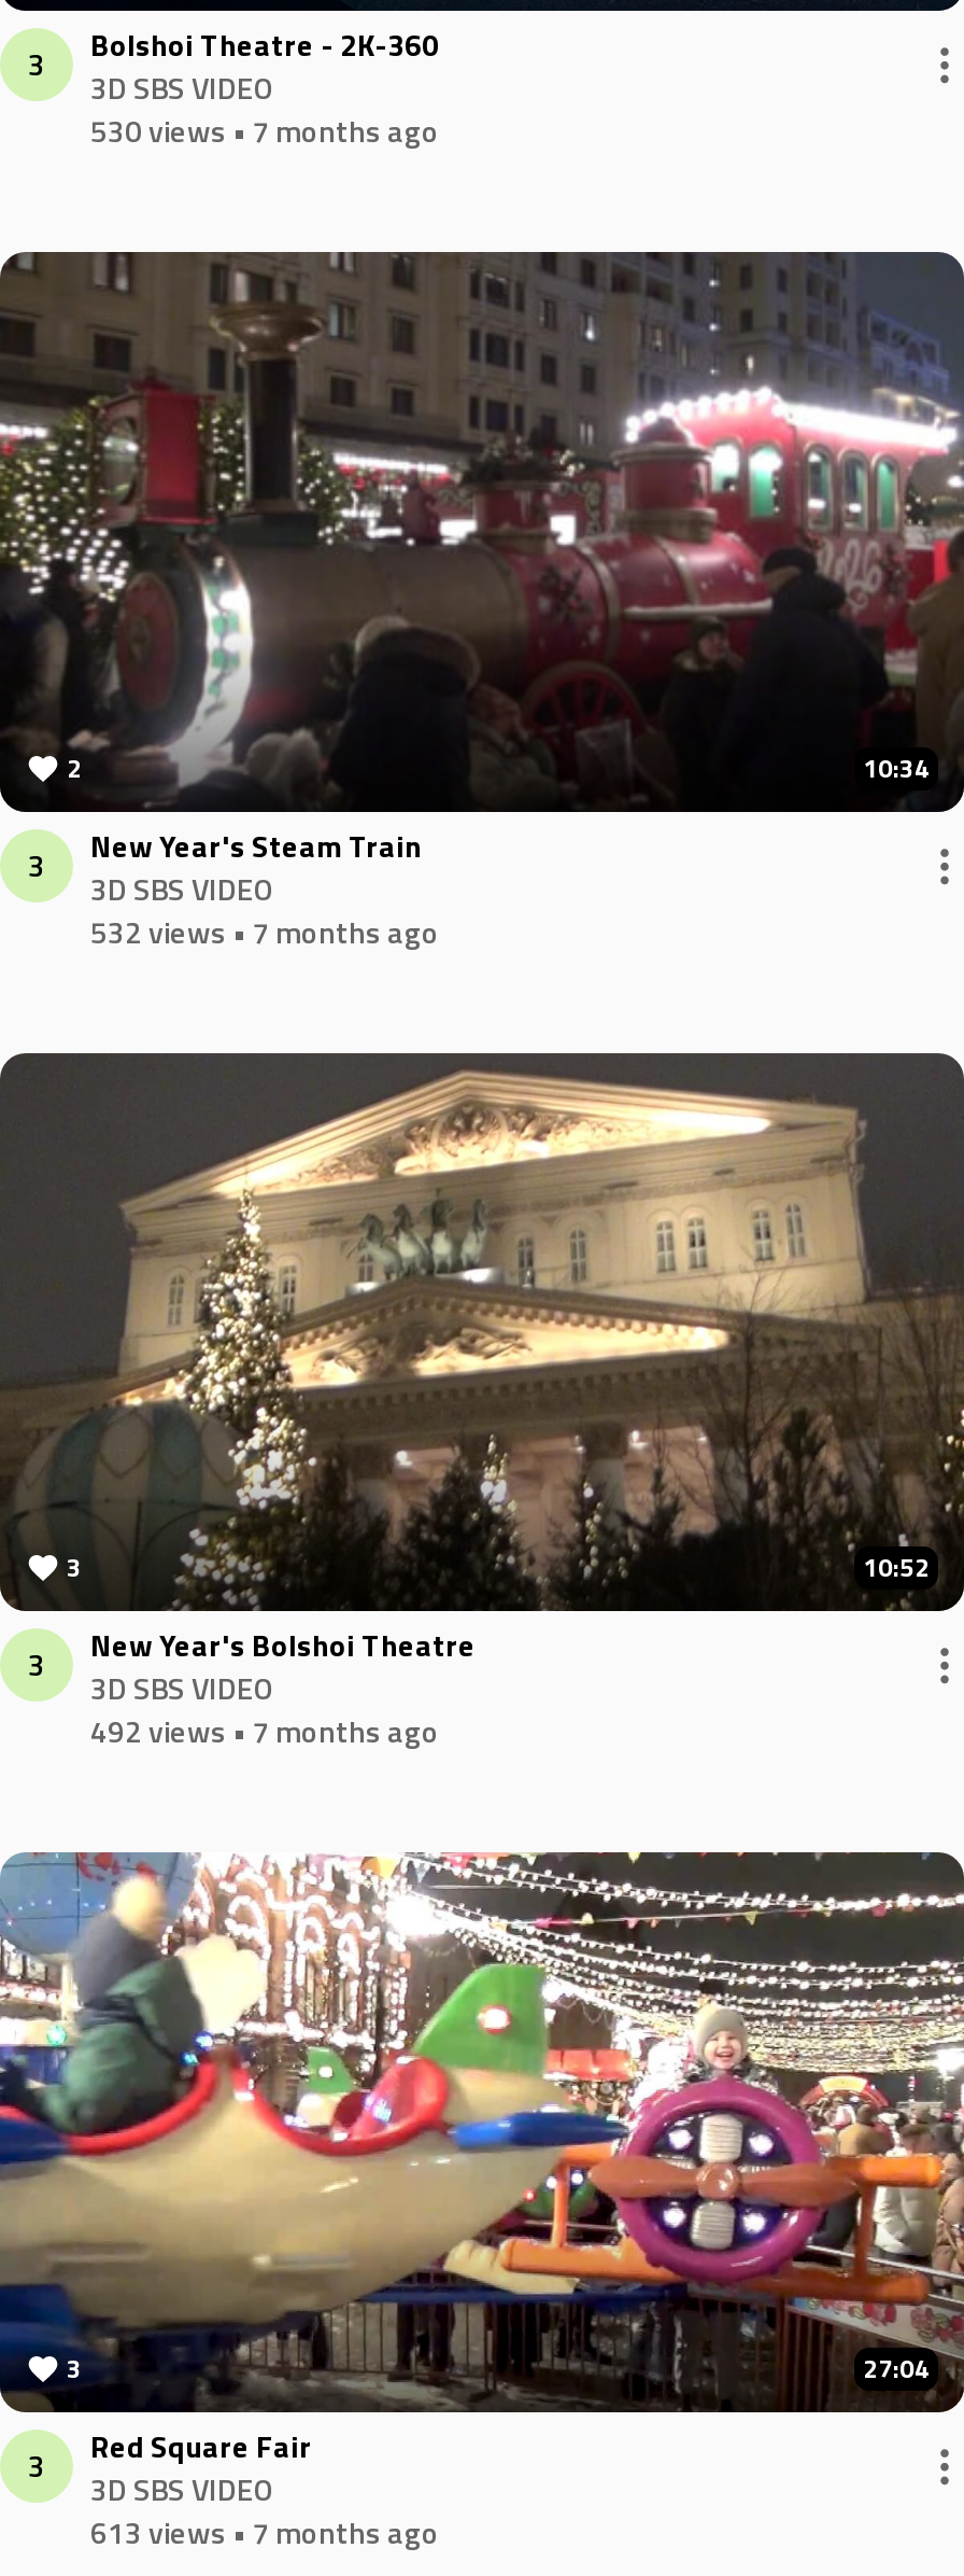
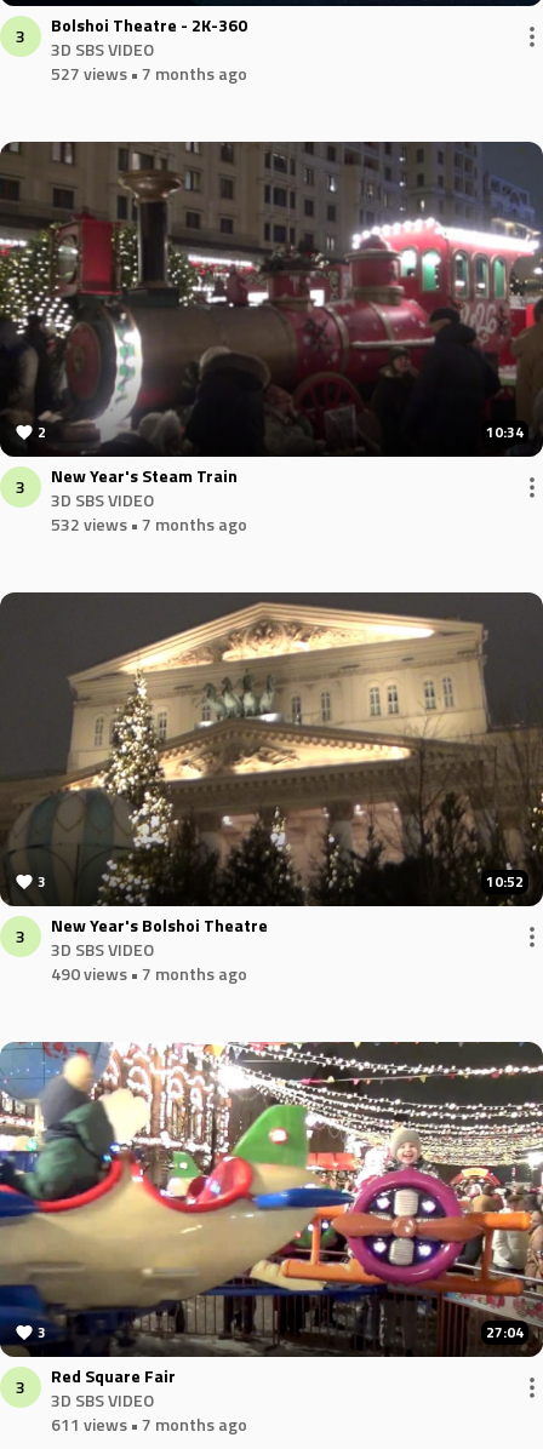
[90,107,439,152] 530 views • 7 months ago -> [51,60,247,86] 527 views • 7 months ago
[90,1709,439,1754] 492 views • 7 months ago -> [51,961,247,987] 490 views • 7 months ago
[90,2510,439,2555] 613 views • 7 months ago -> [51,1412,247,1437] 611 views • 7 months ago

